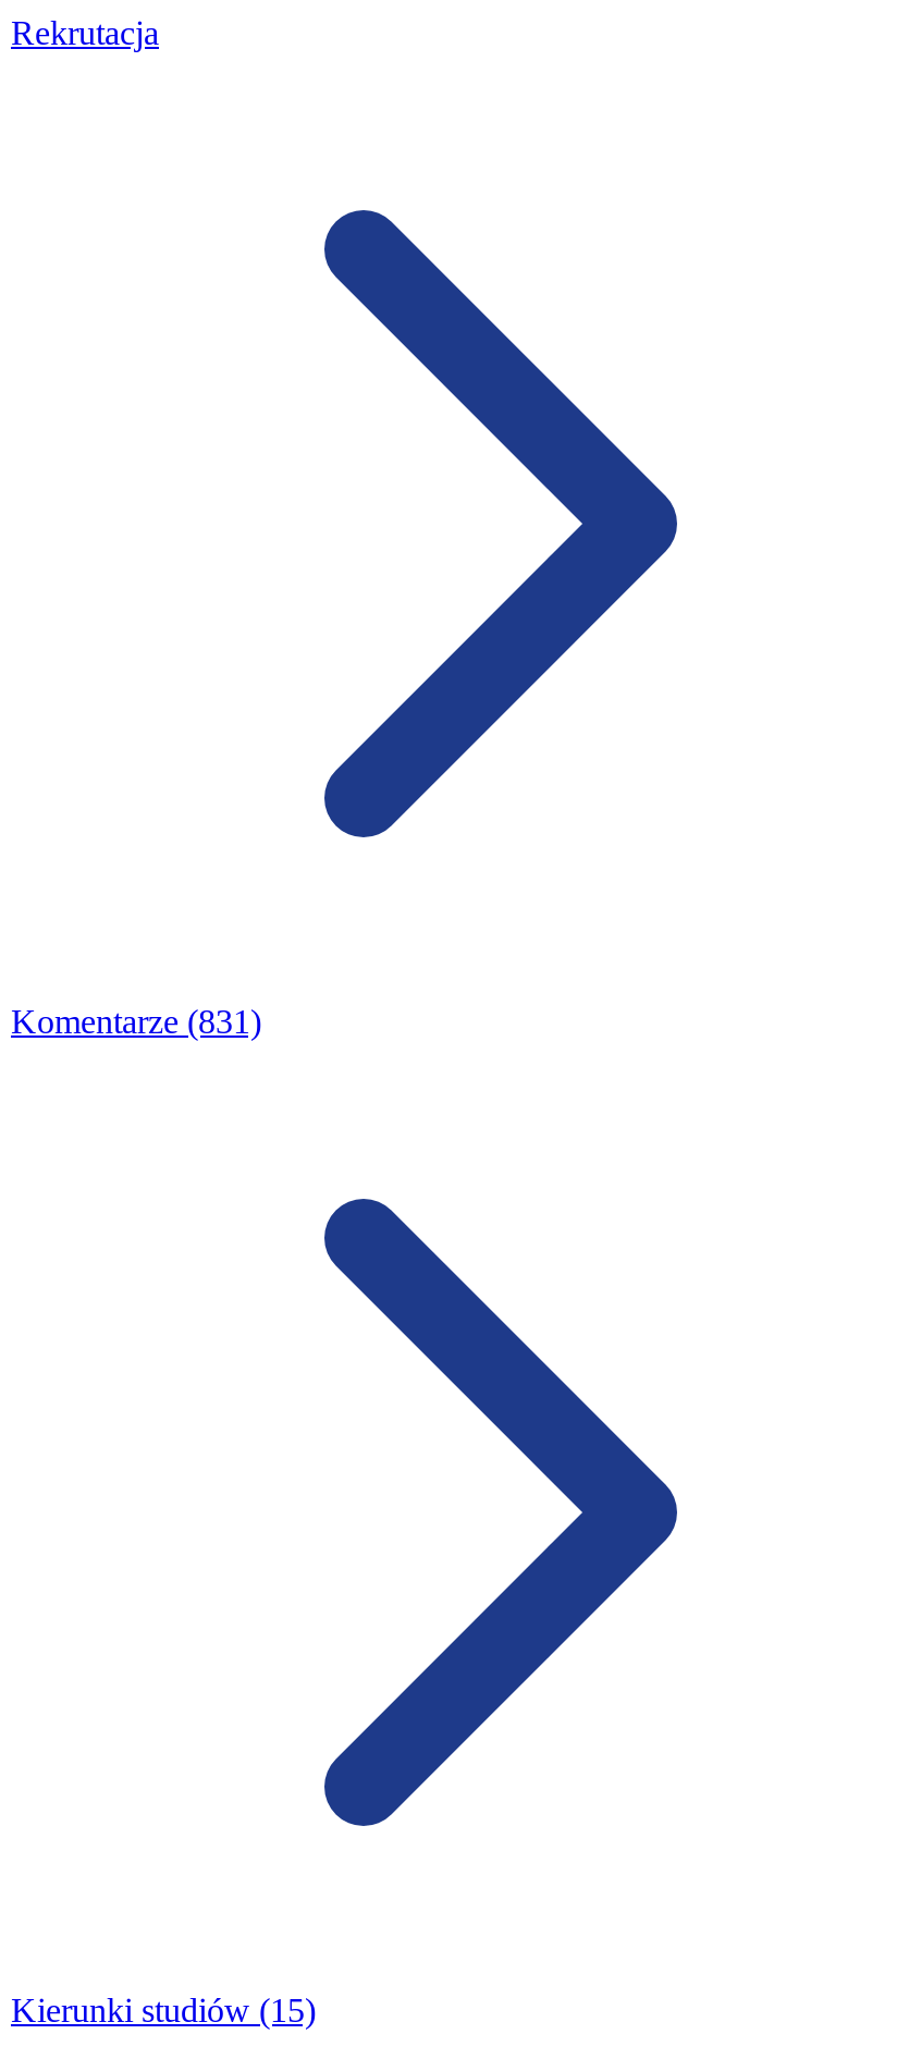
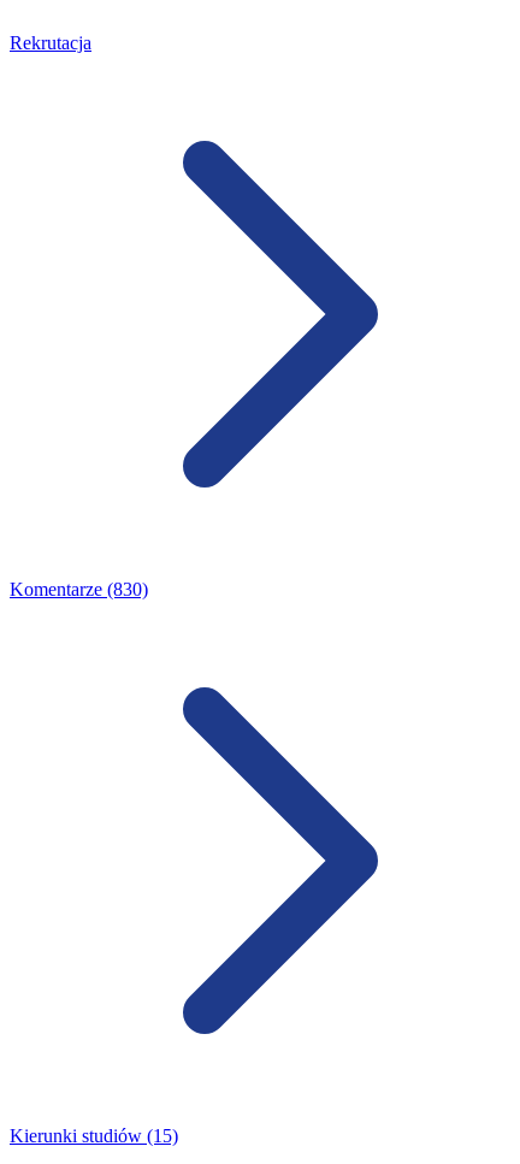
[11,1003,261,1040] Komentarze (831) -> [10,579,148,599] Komentarze (830)

